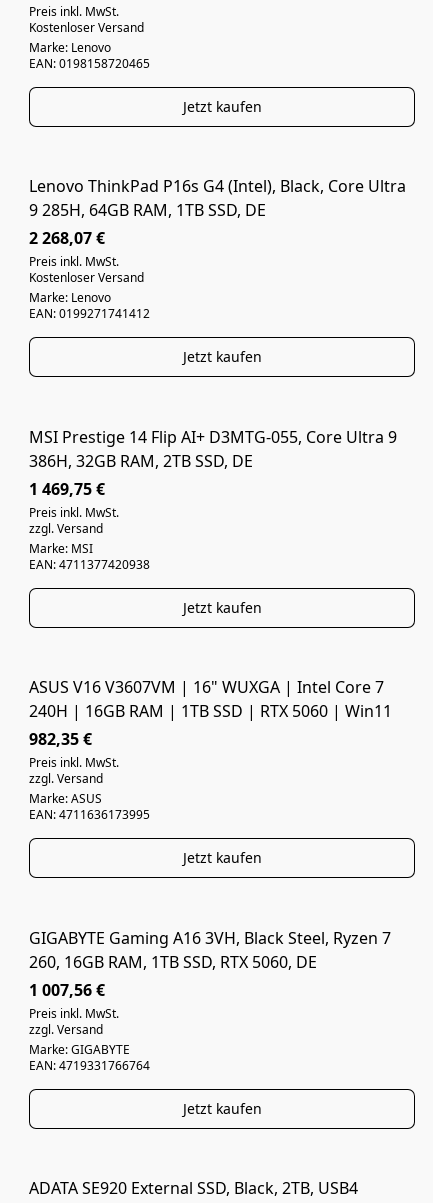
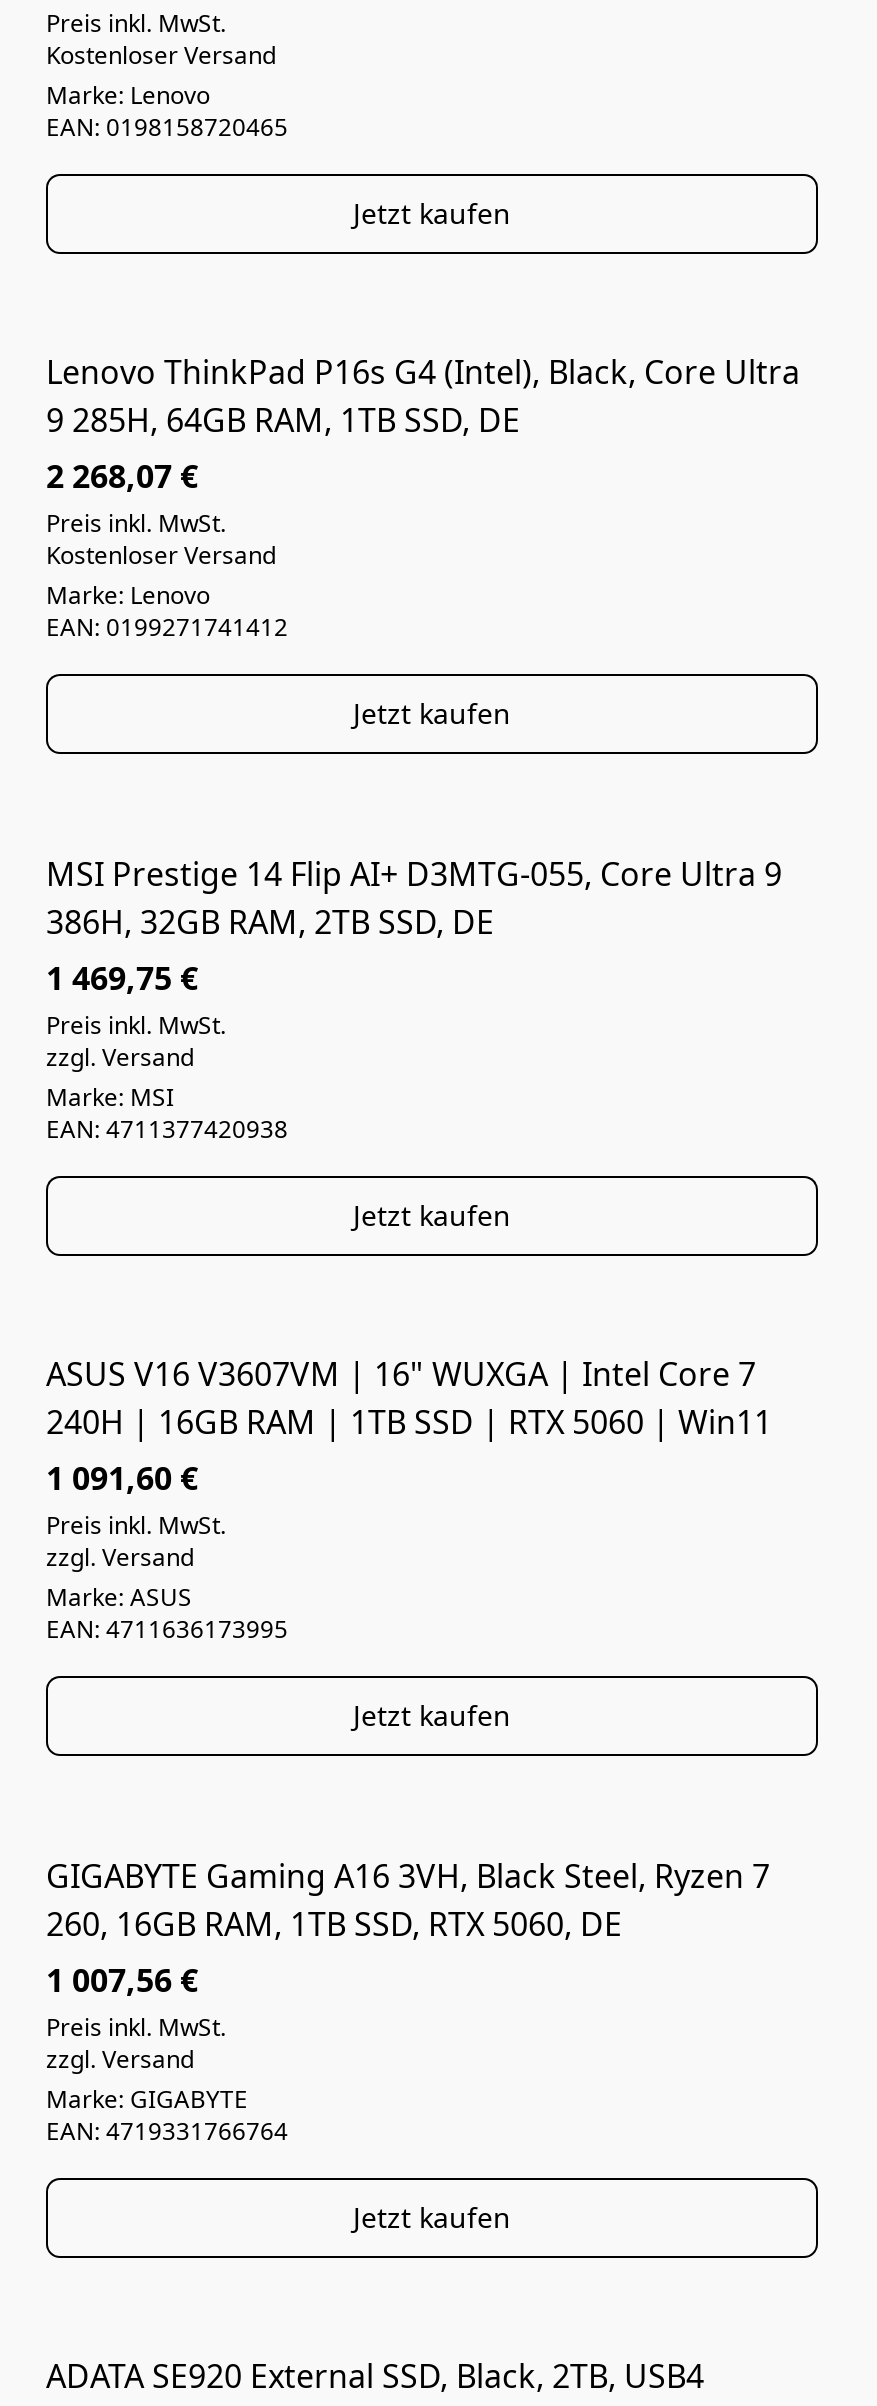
[29,728,92,750] 982,35 € -> [46,1456,198,1500] 1 091,60 €

